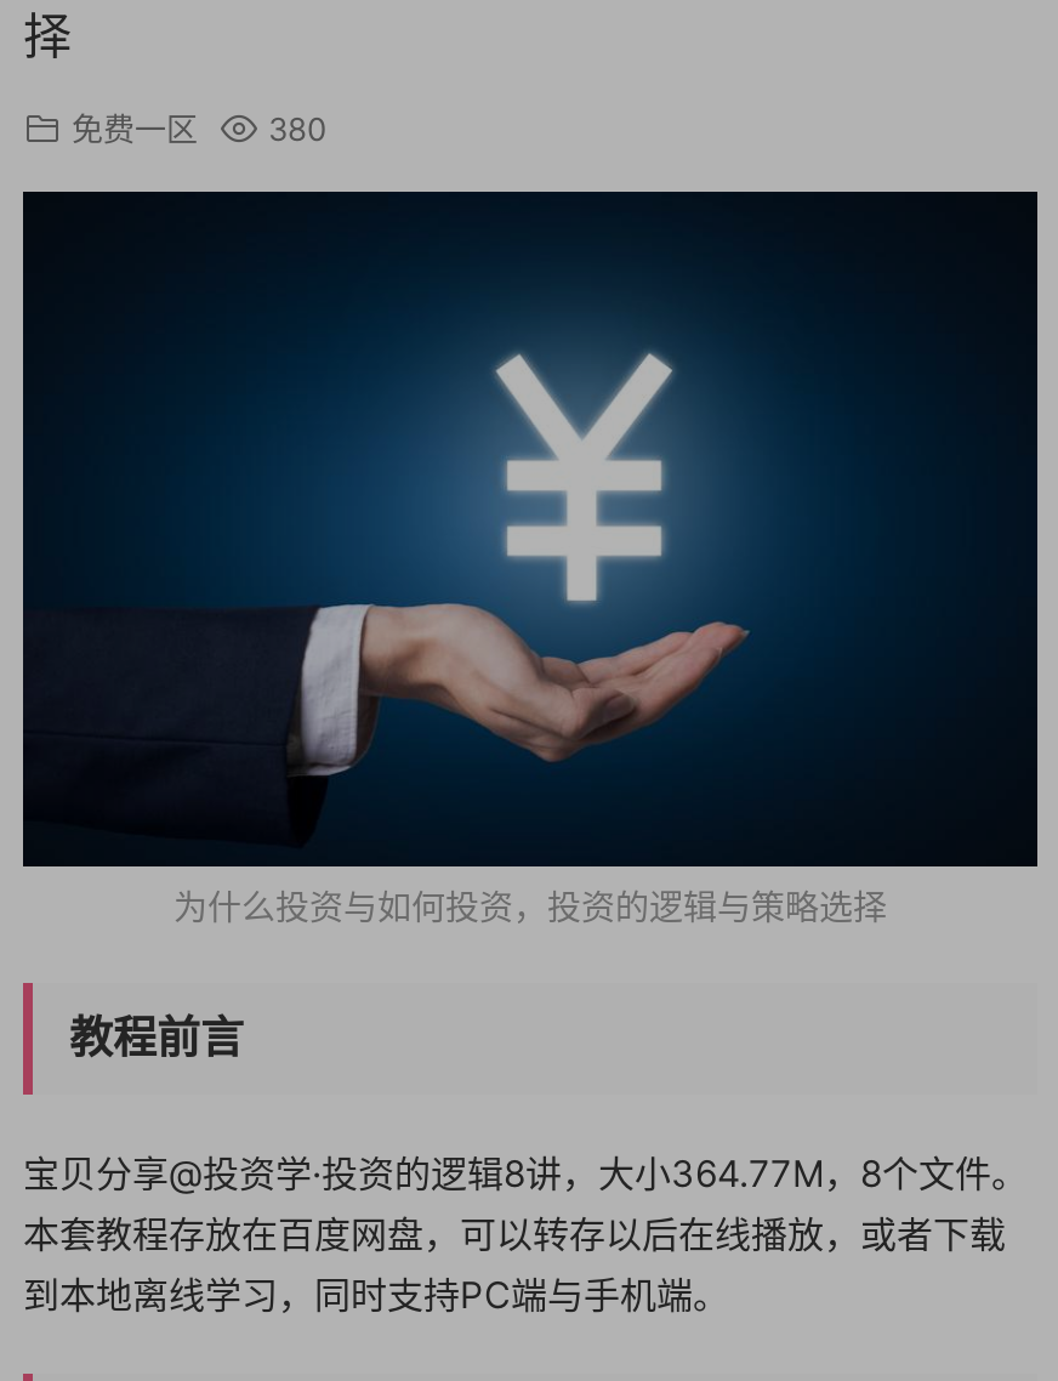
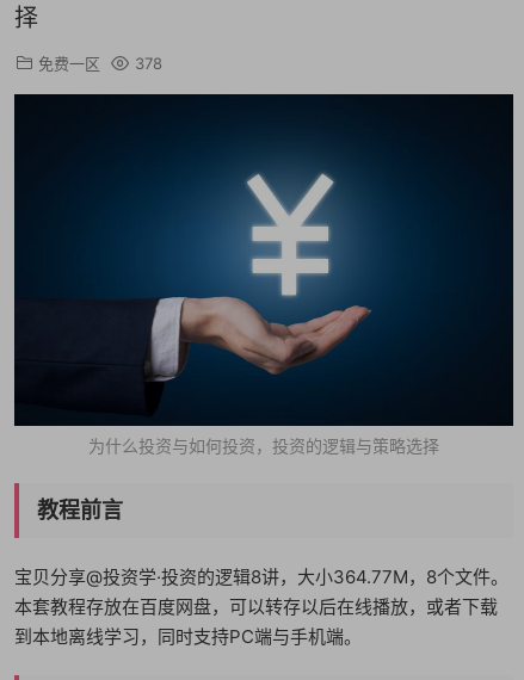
[72,109,326,148] 免费一区 380 -> [38,54,162,73] 免费一区 378

